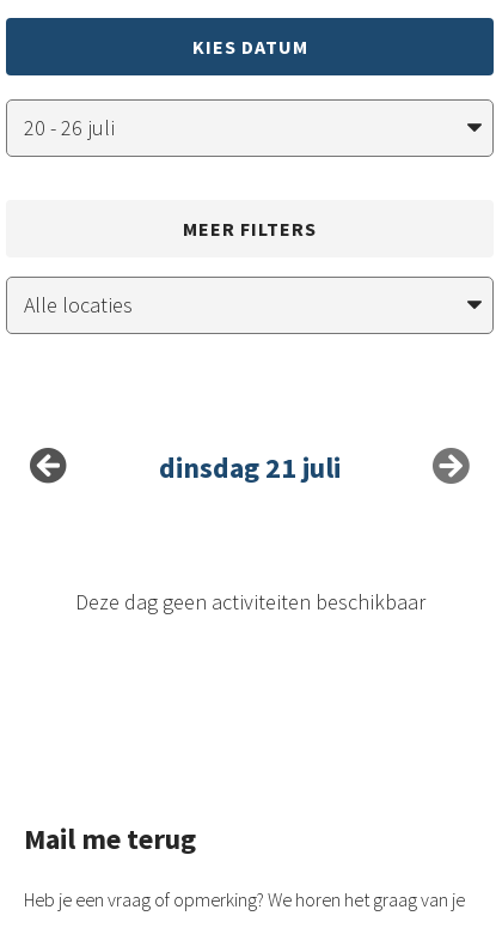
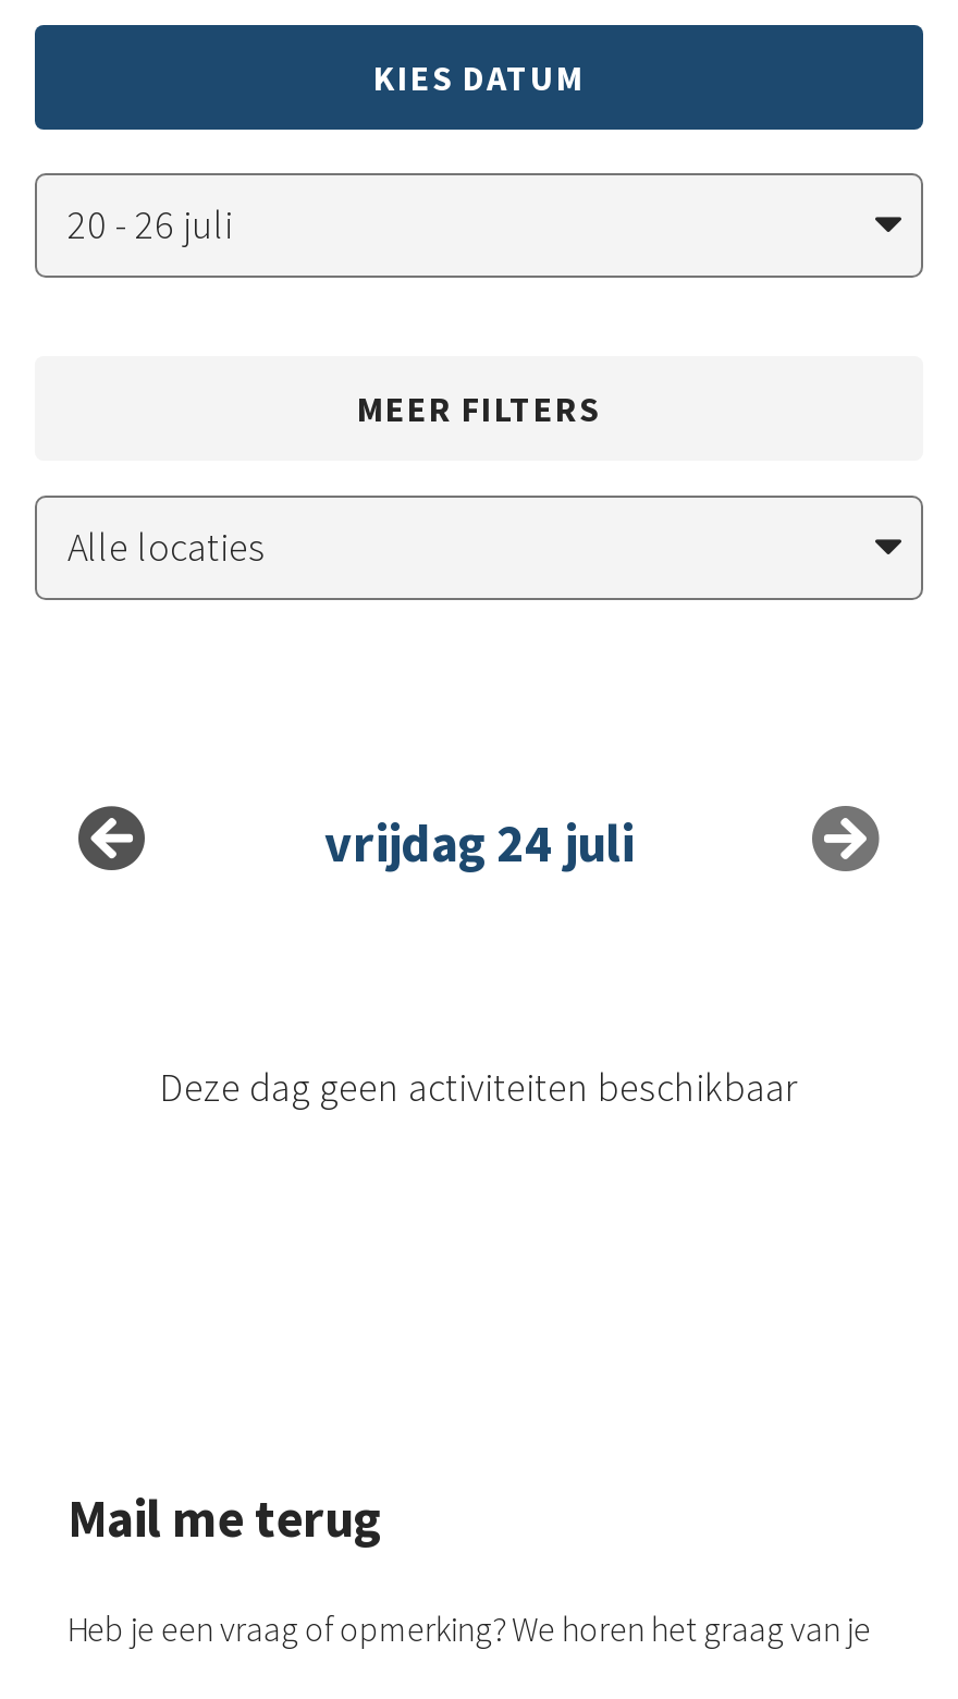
[159,449,341,486] dinsdag 21 juli -> [324,809,634,877] vrijdag 24 juli

